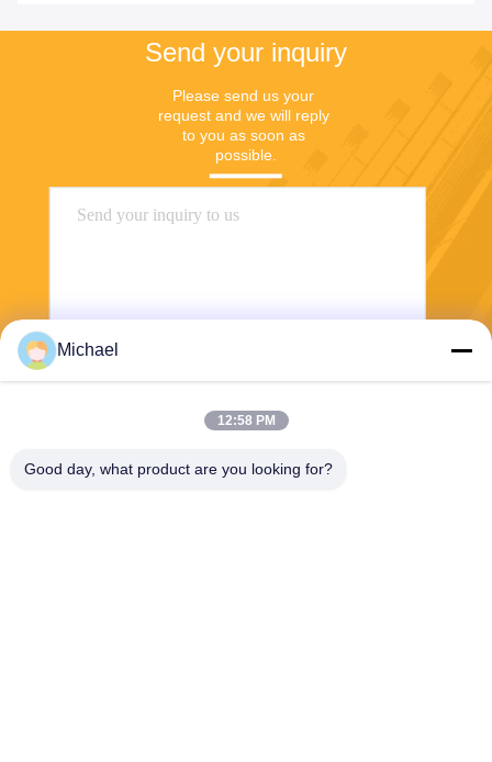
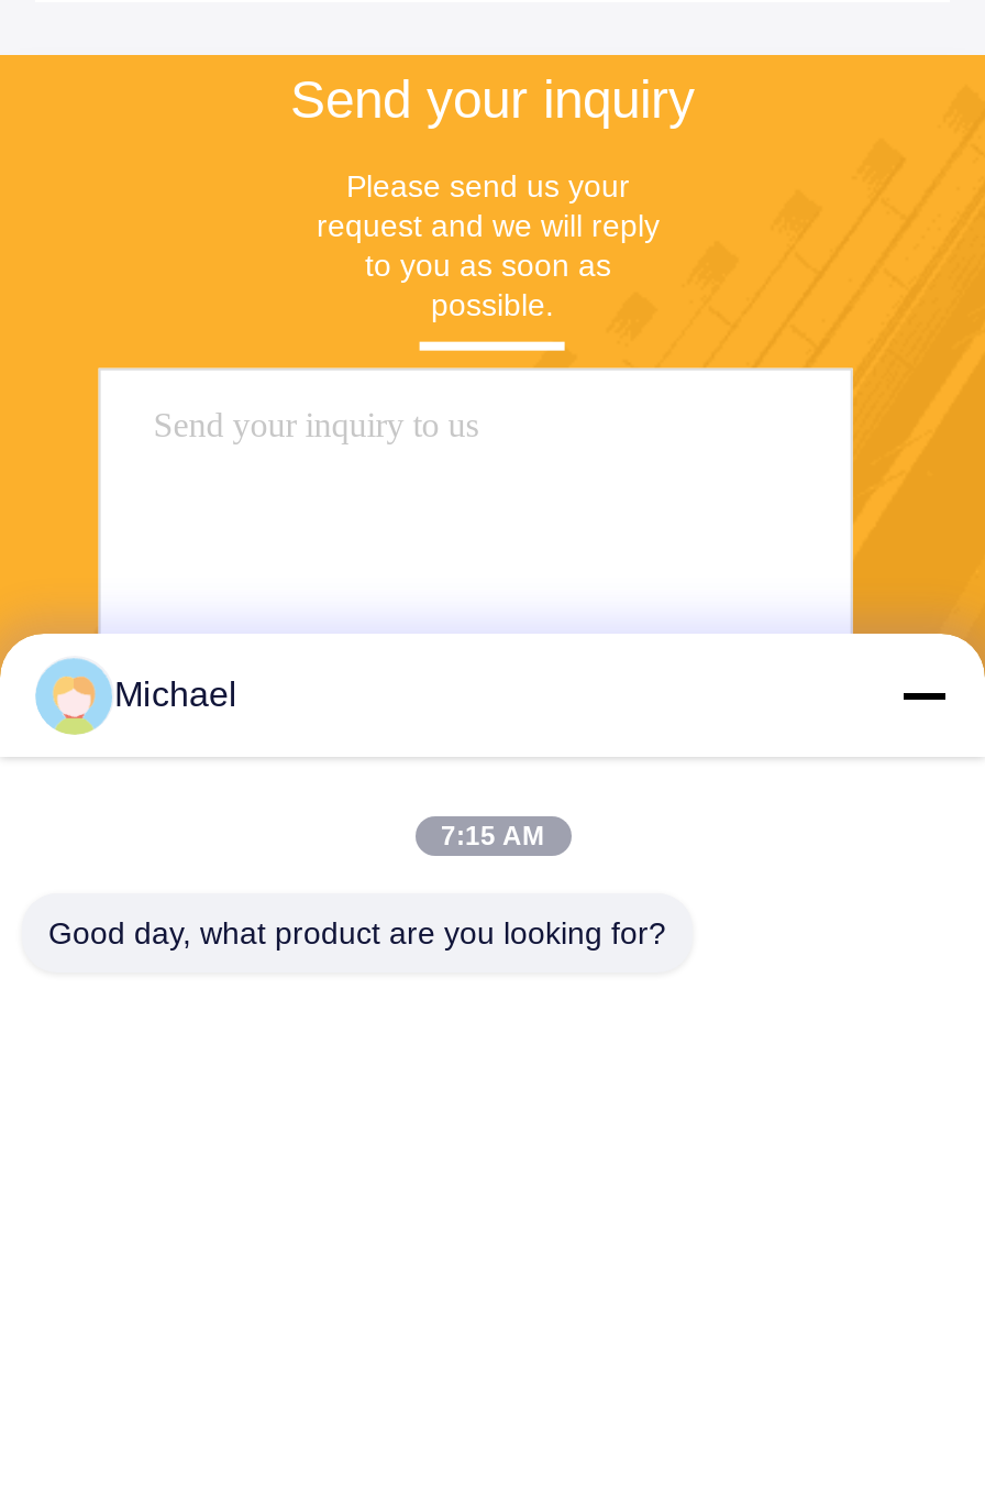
[217,413,275,428] 12:58 PM -> [441,821,544,852] 7:15 AM

